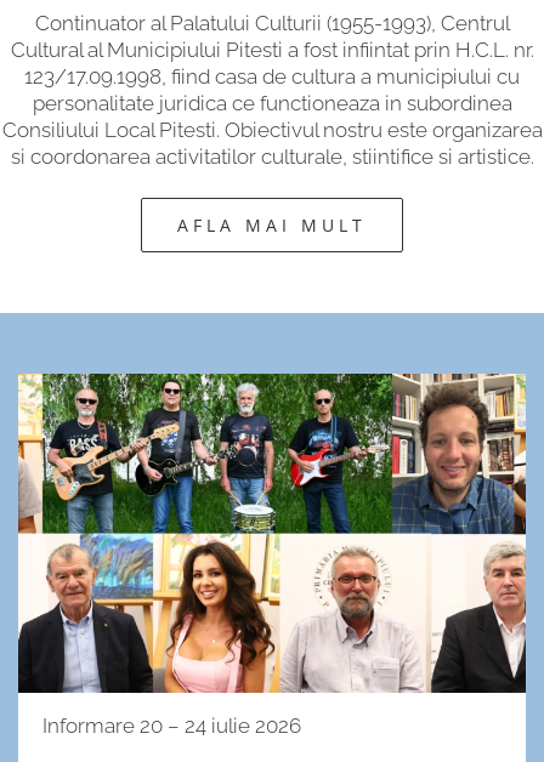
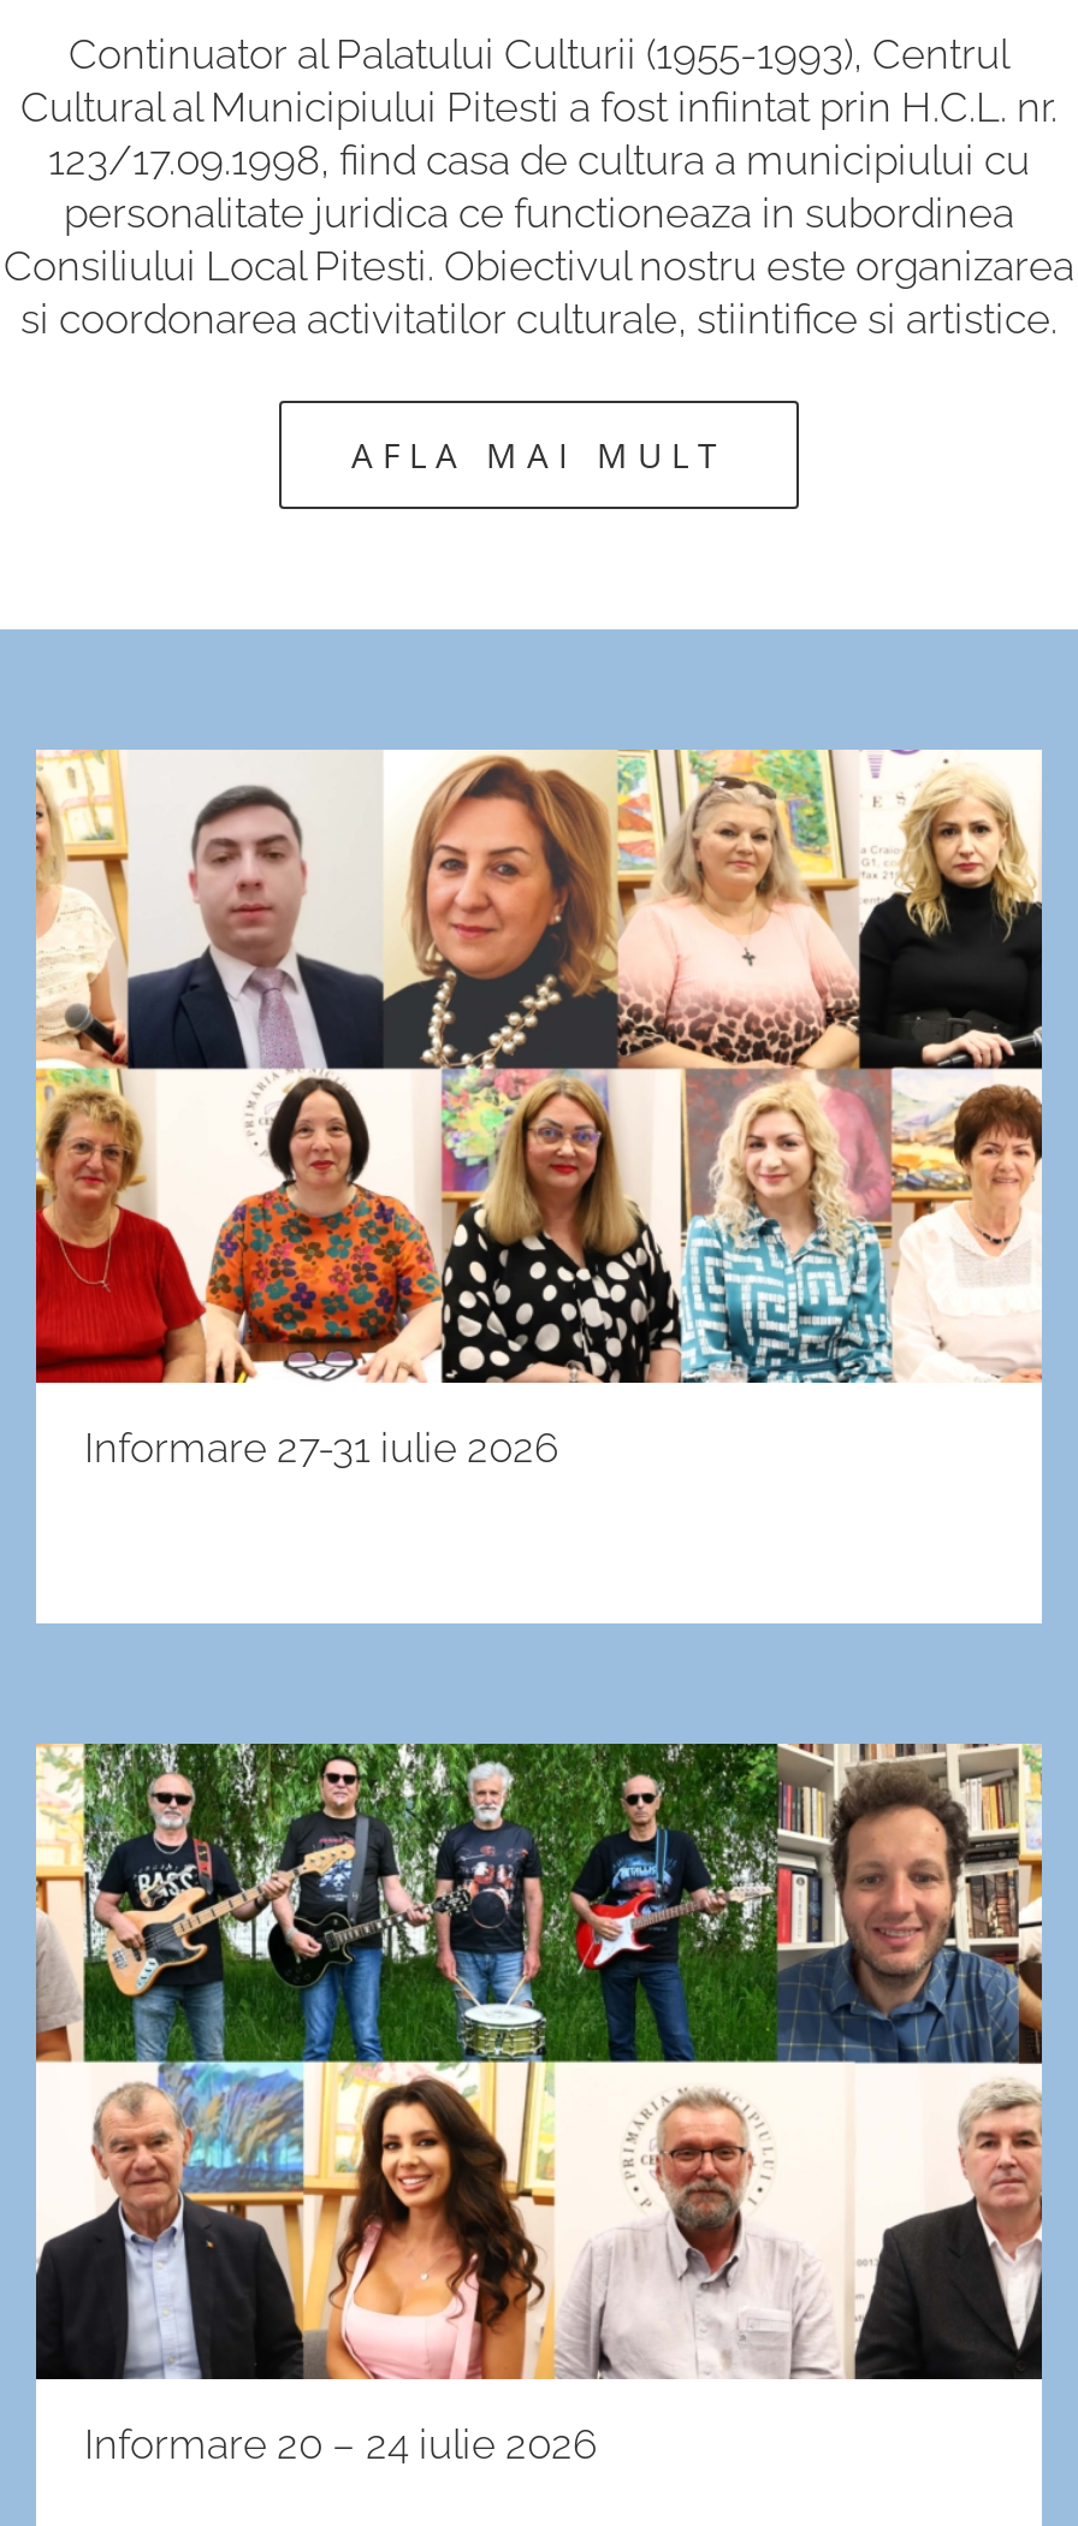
none -> [34,747,1044,1473] [image] | Informare 27-31 iulie 2026

